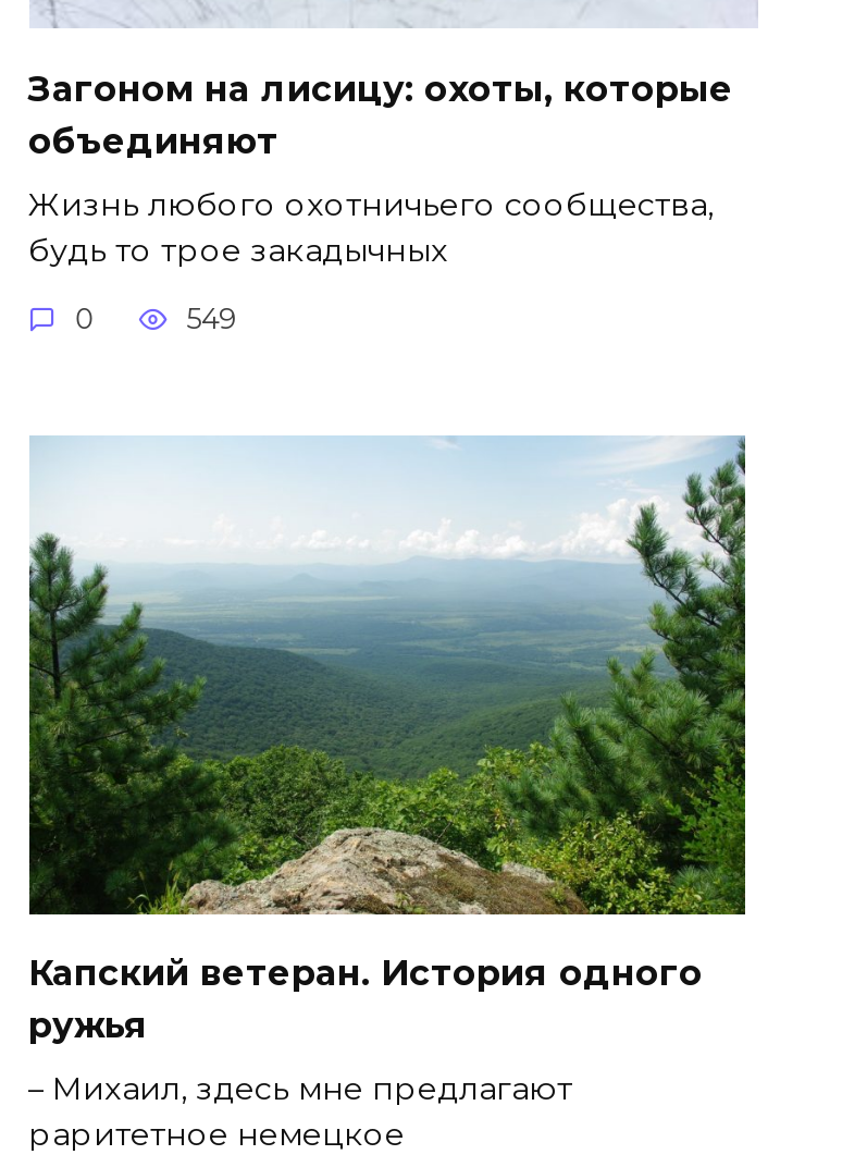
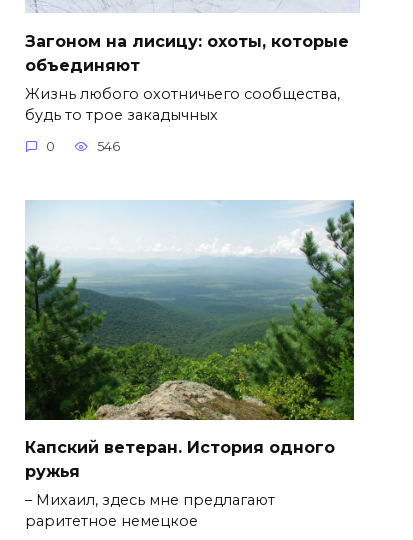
[186,303,236,335] 549 -> [97,139,120,154] 546

